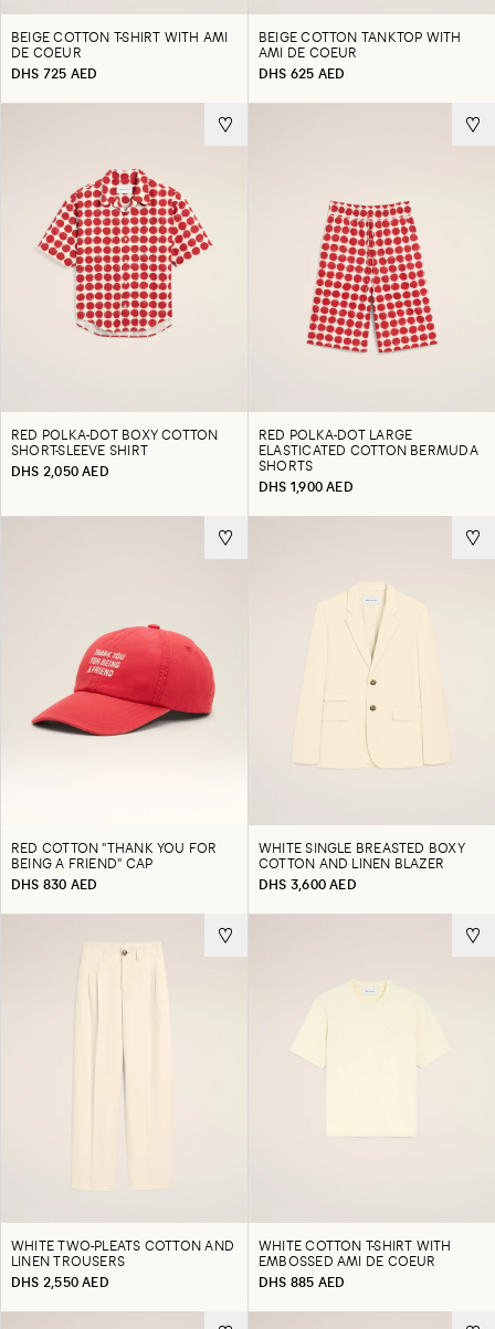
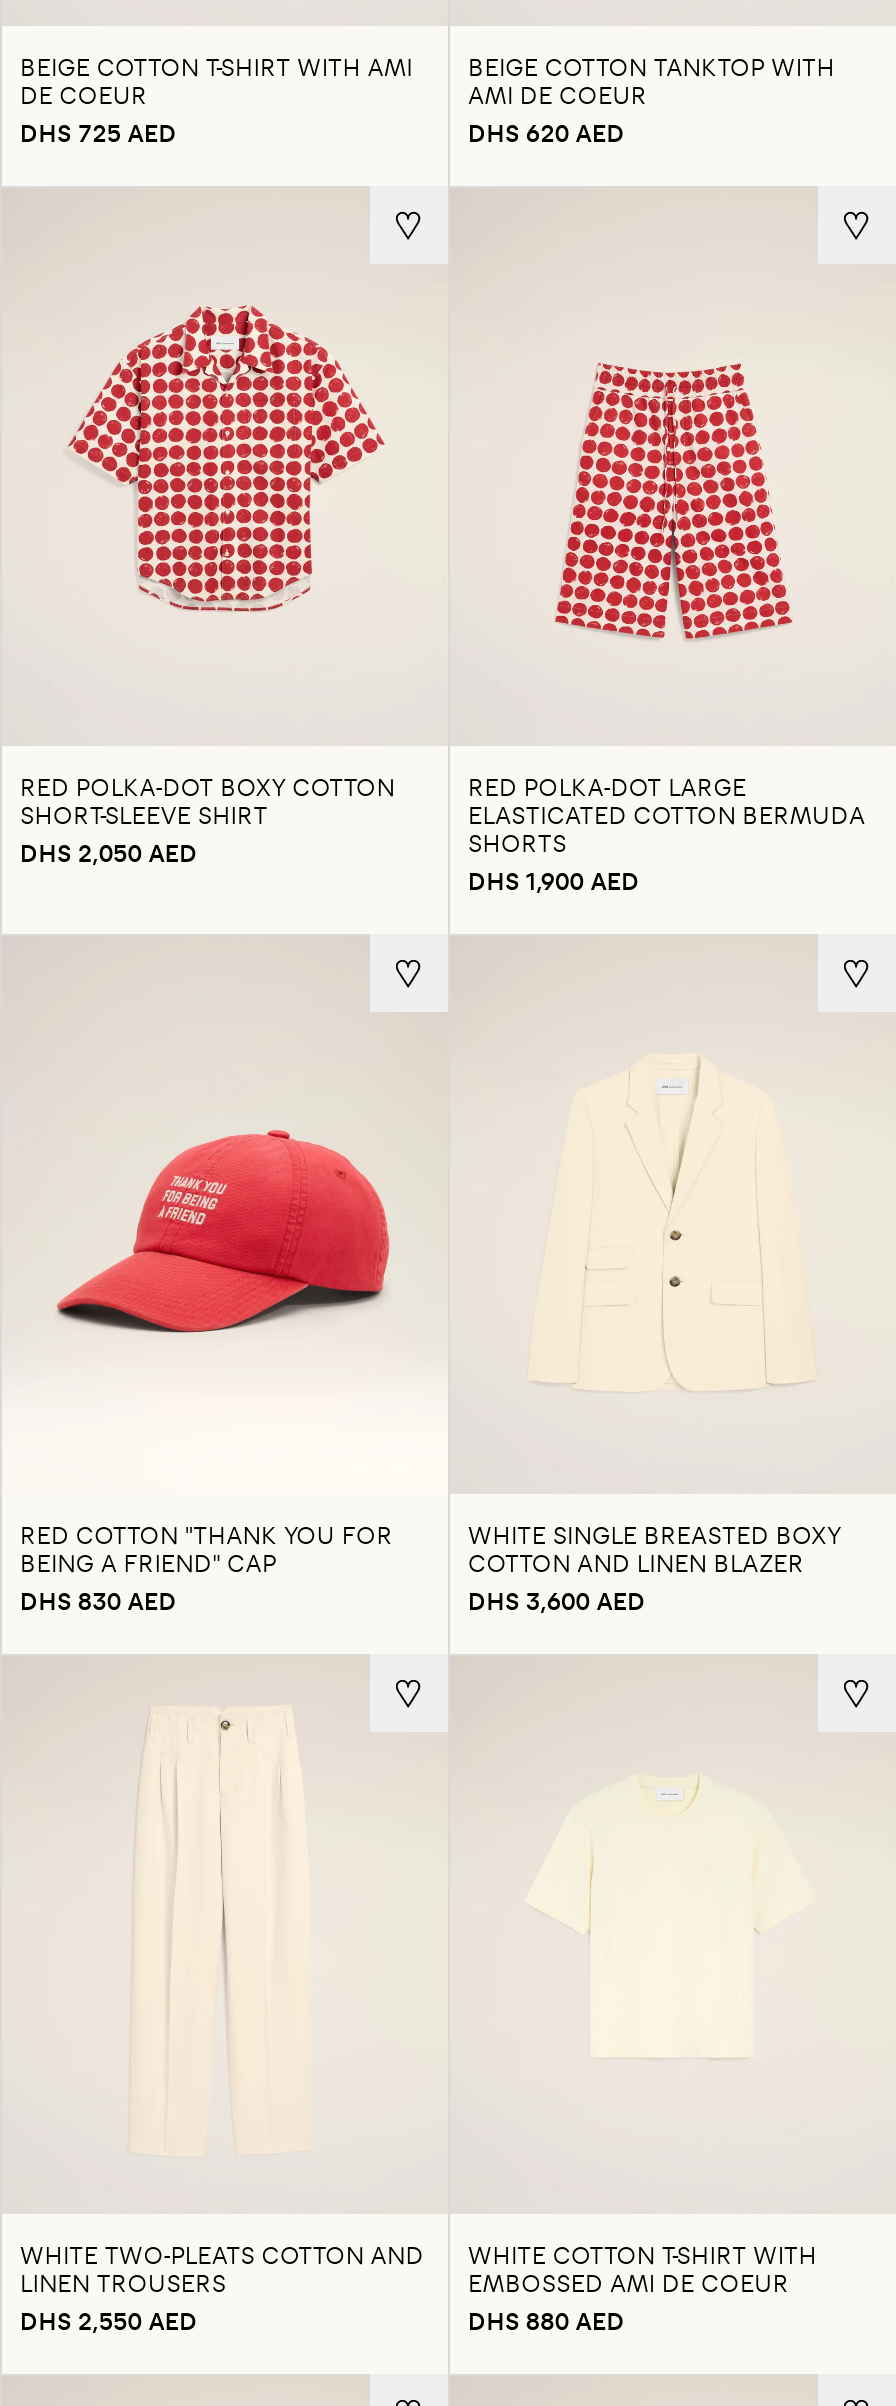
[259,64,345,82] DHS 625 AED -> [468,116,625,148] DHS 620 AED
[259,1273,345,1290] DHS 885 AED -> [468,2304,625,2336] DHS 880 AED

